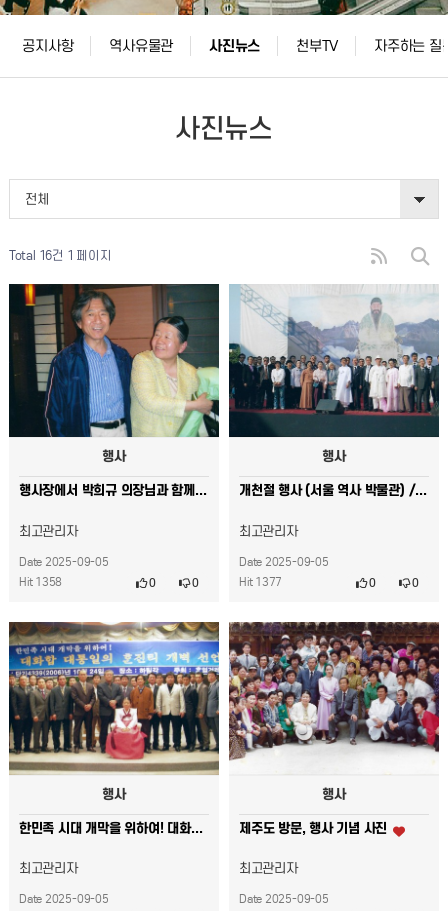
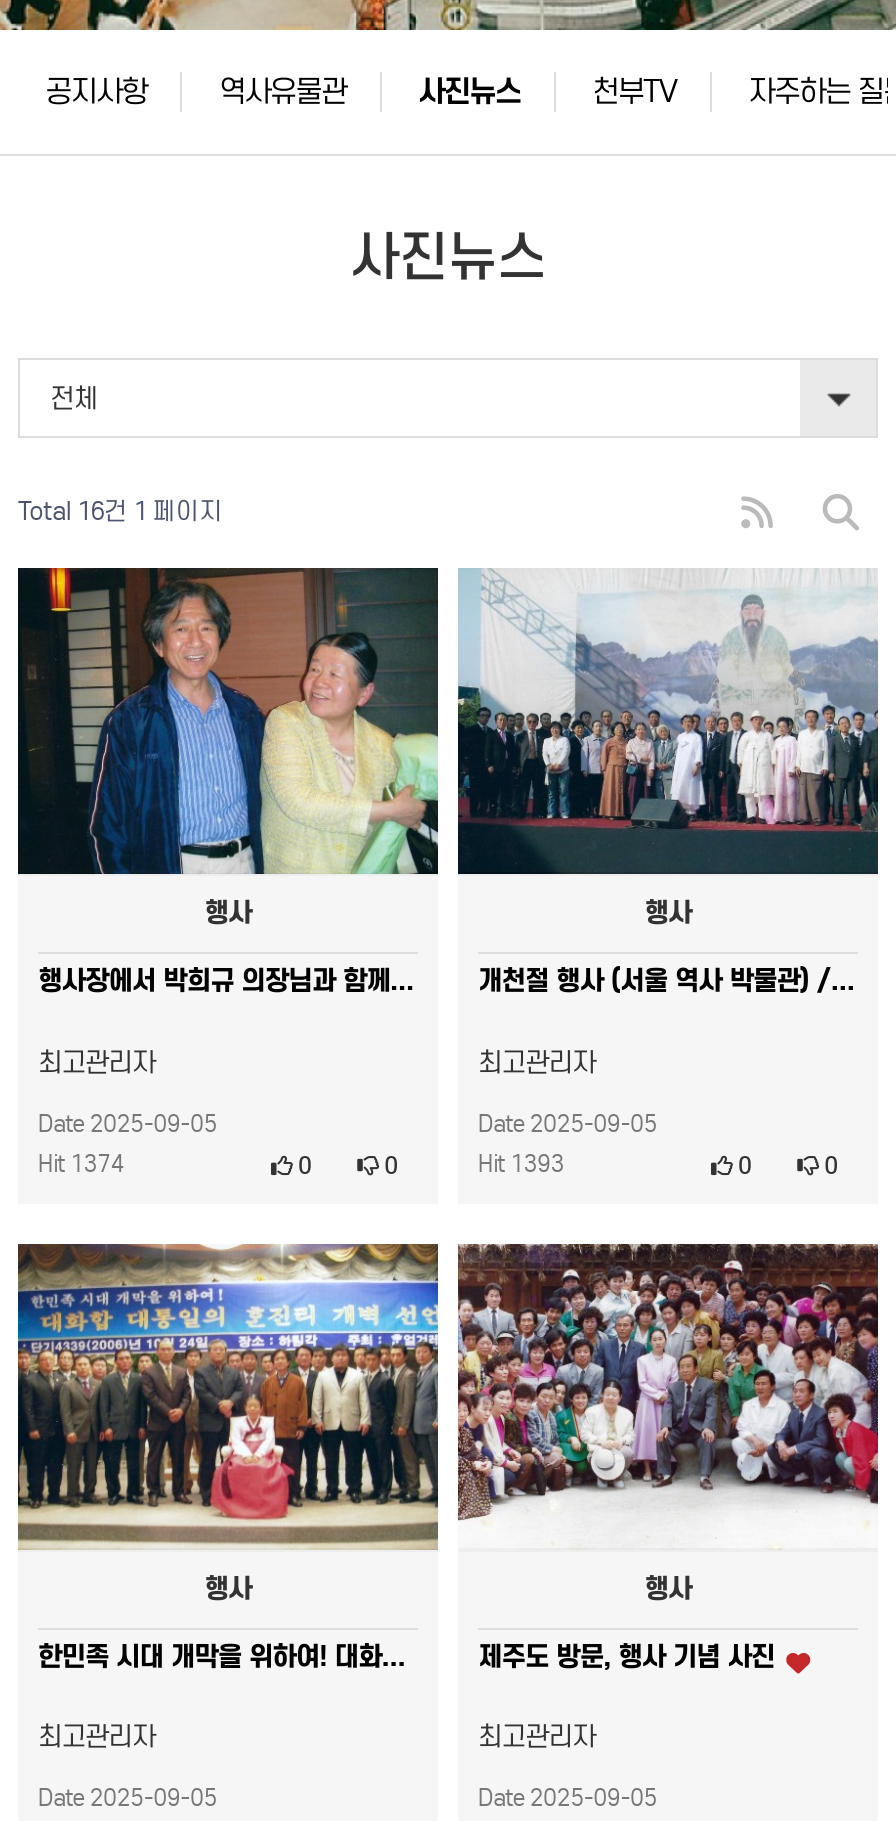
[19,575,62,589] Hit 1358 -> [38,1149,124,1177] Hit 1374
[239,575,282,589] Hit 1377 -> [478,1149,564,1177] Hit 1393

